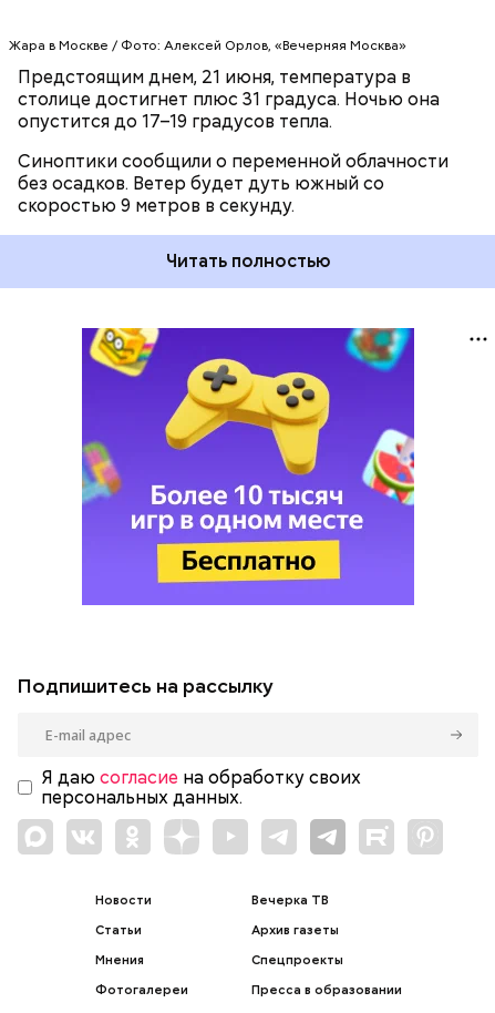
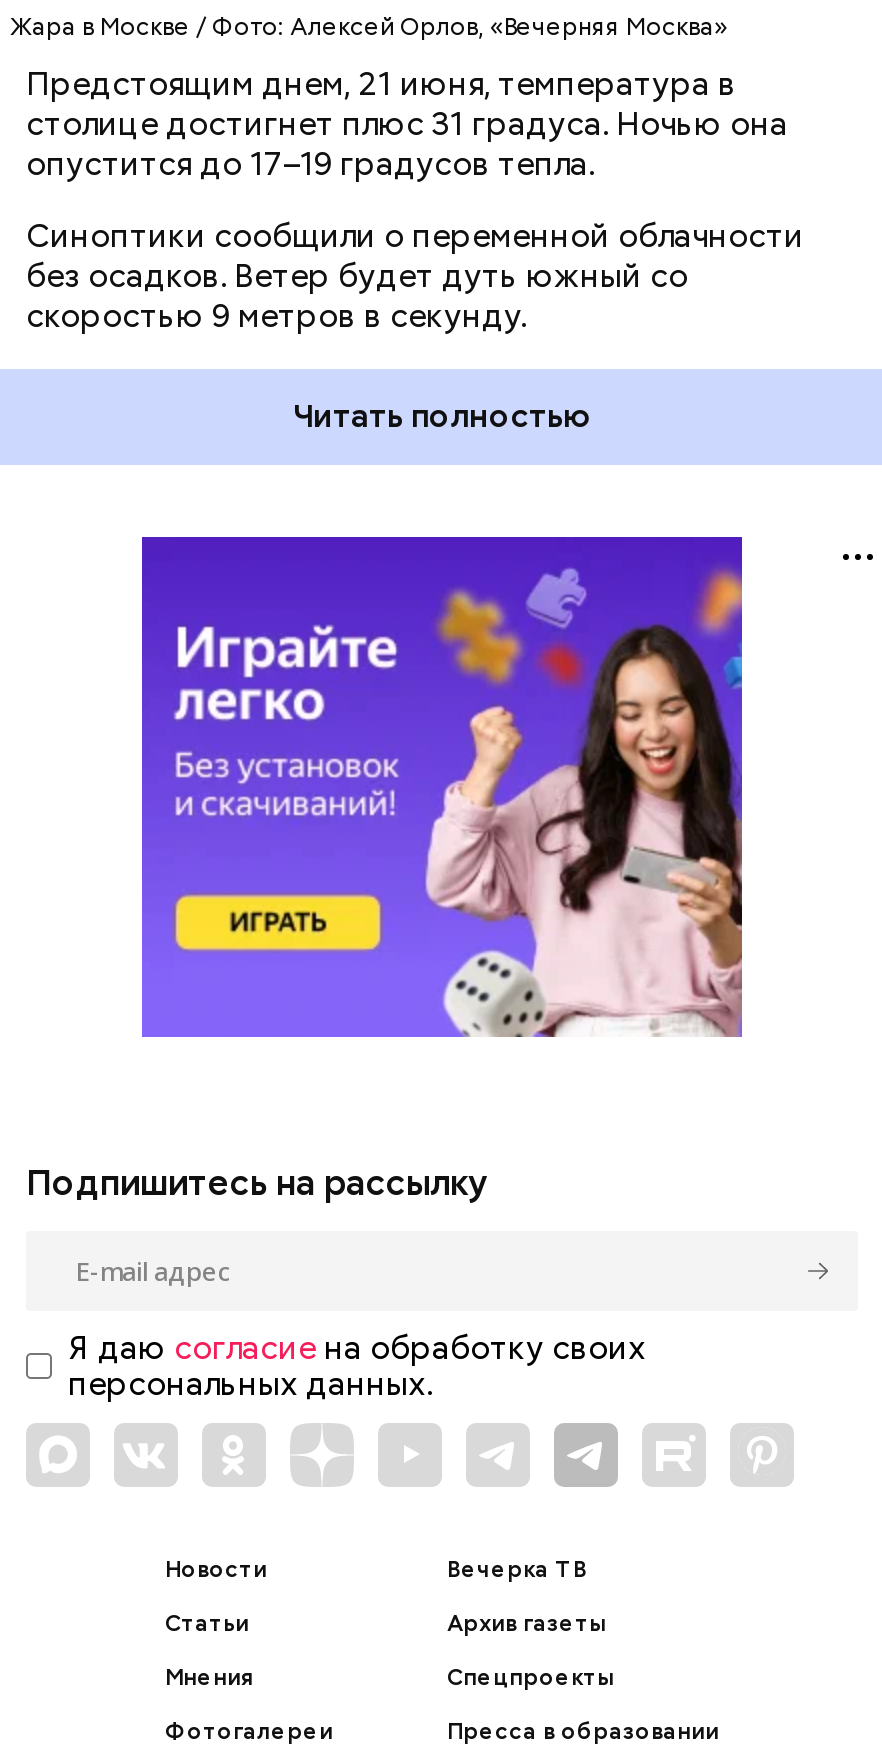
[81,327,415,606] [image] -> [140,535,744,1039] [image]

